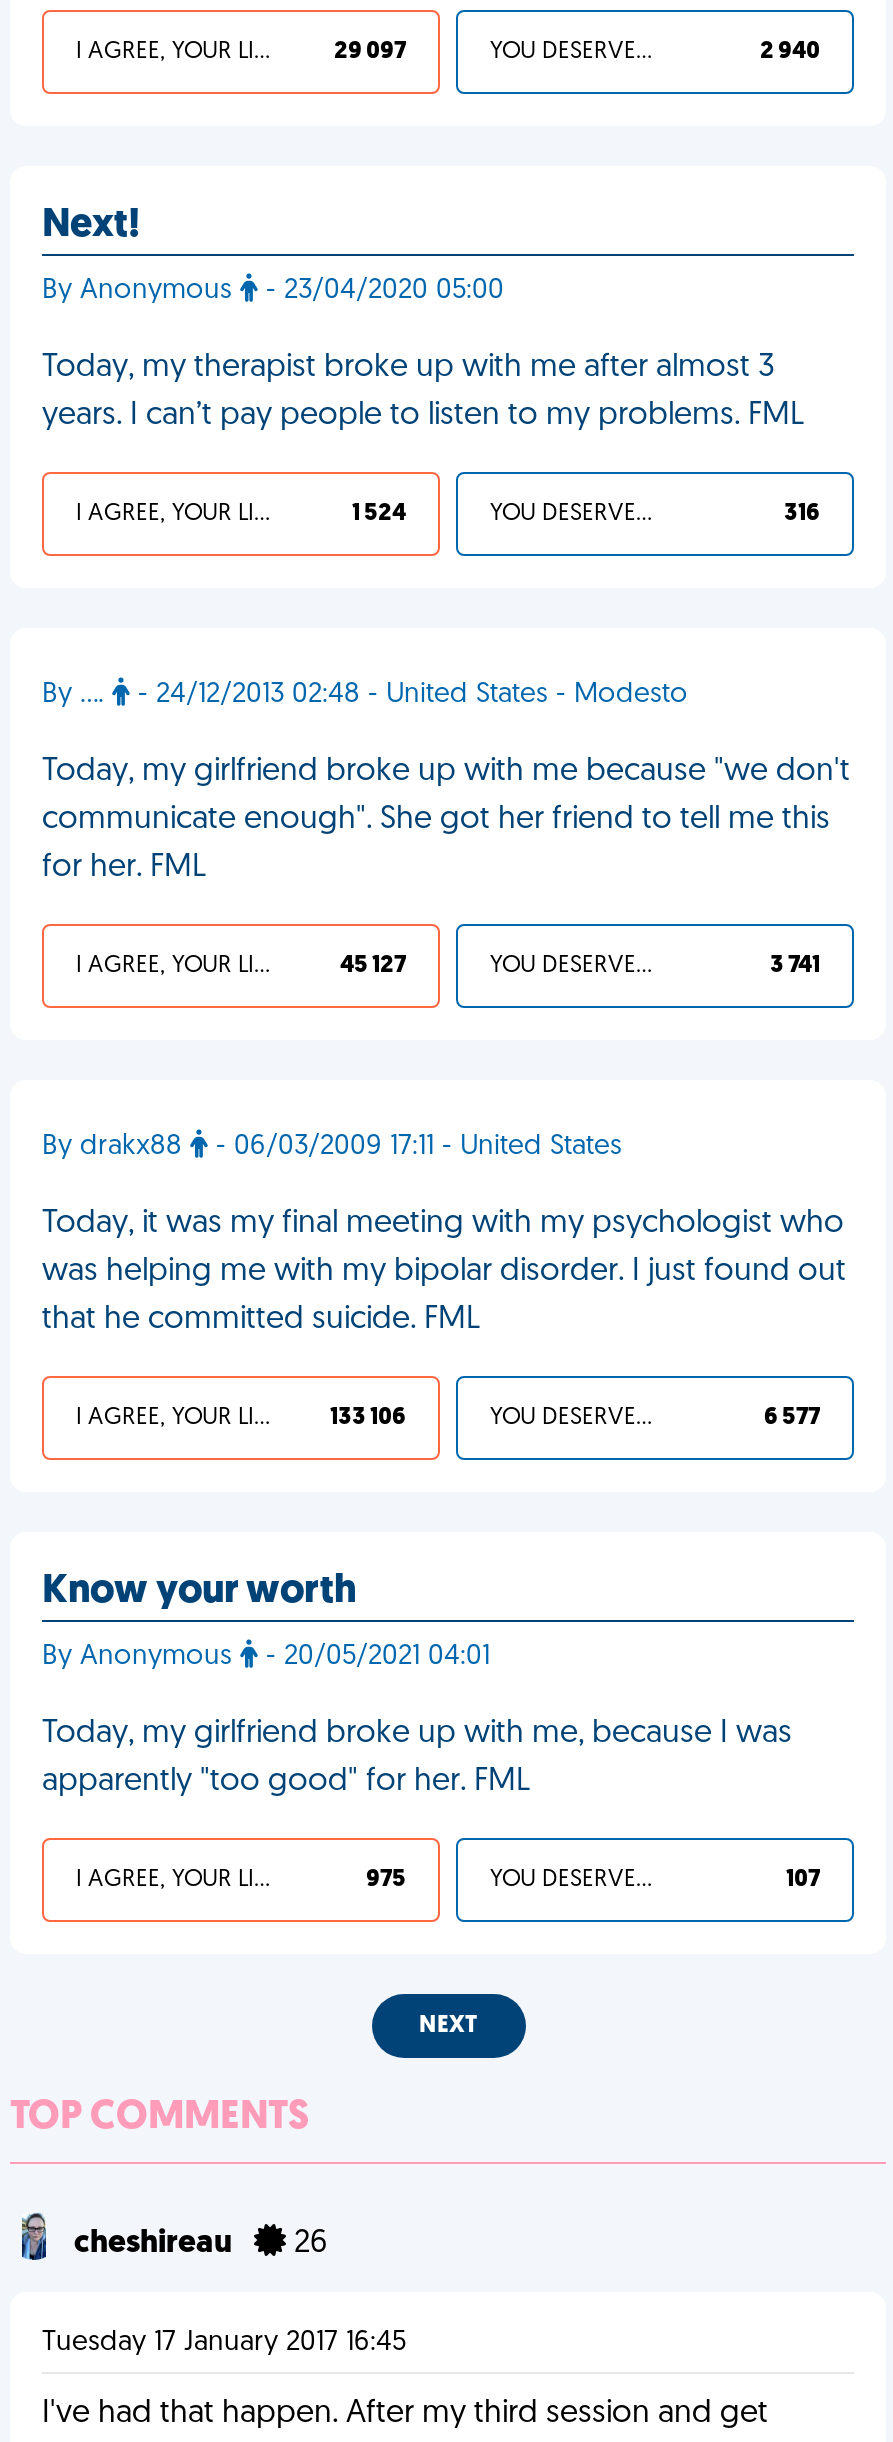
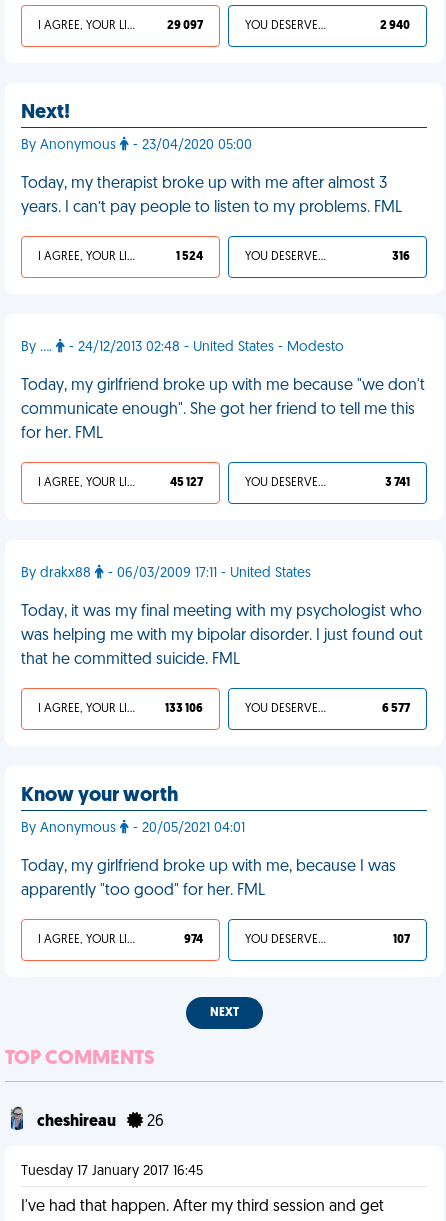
[366,1868,406,1892] 975 -> [184,934,203,946] 974

